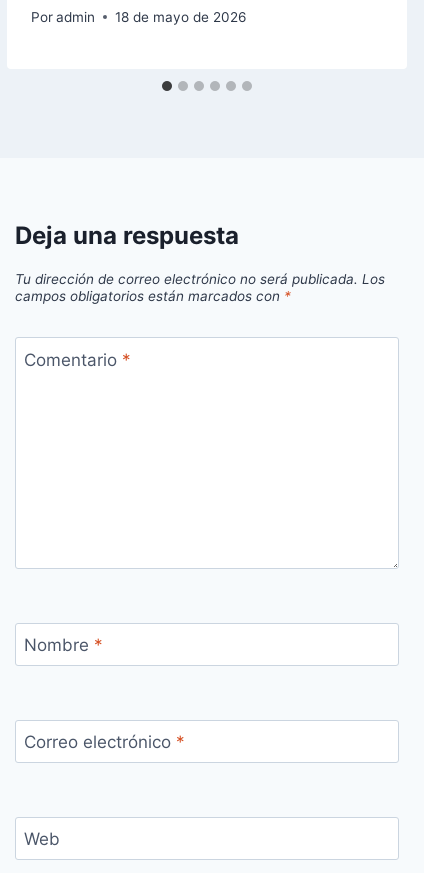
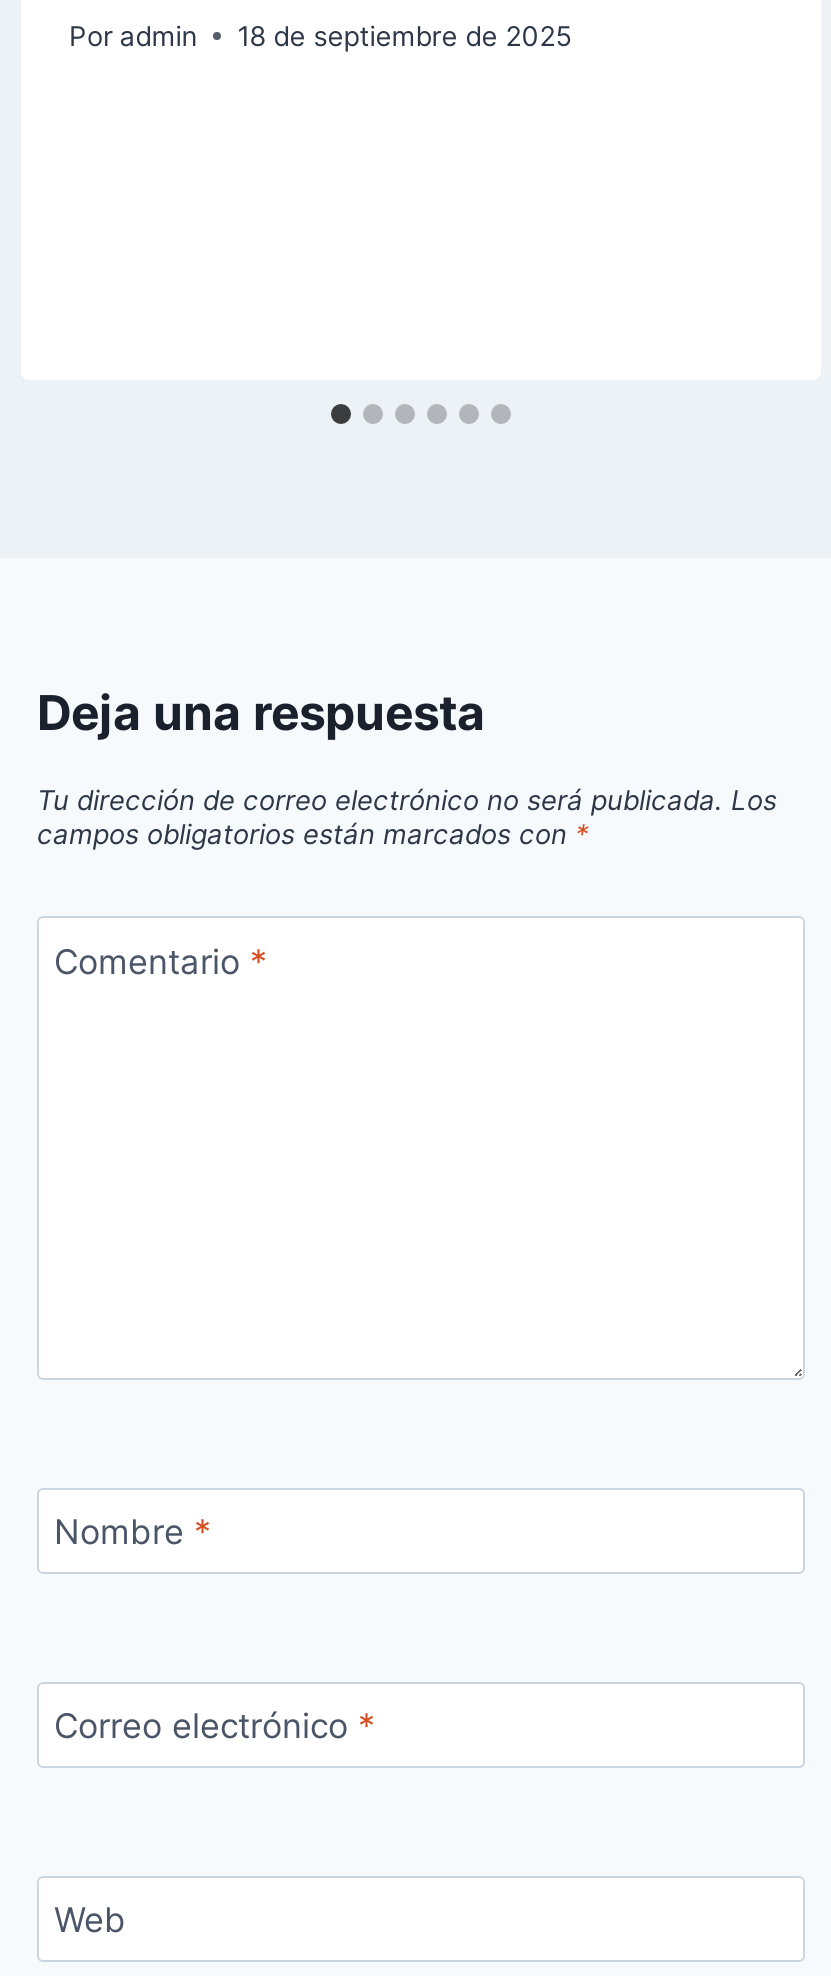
[115,9,246,25] 18 de mayo de 2026 -> [237,20,571,52] 18 de septiembre de 2025

